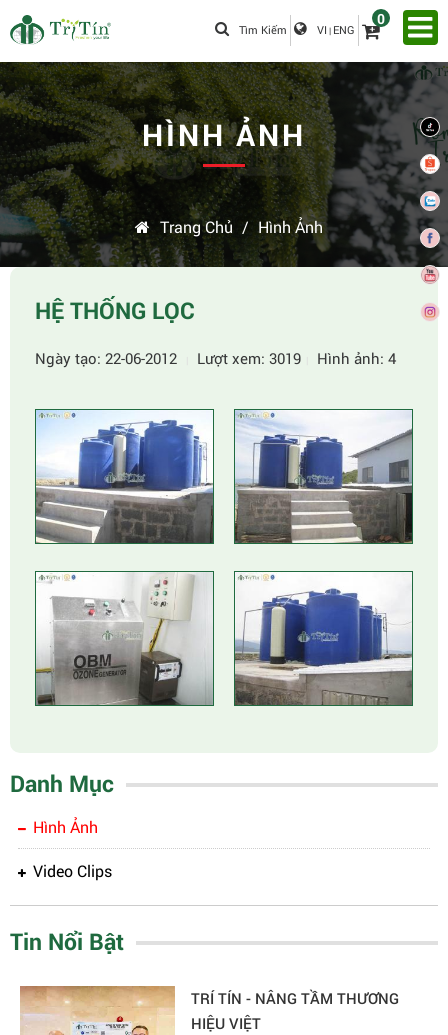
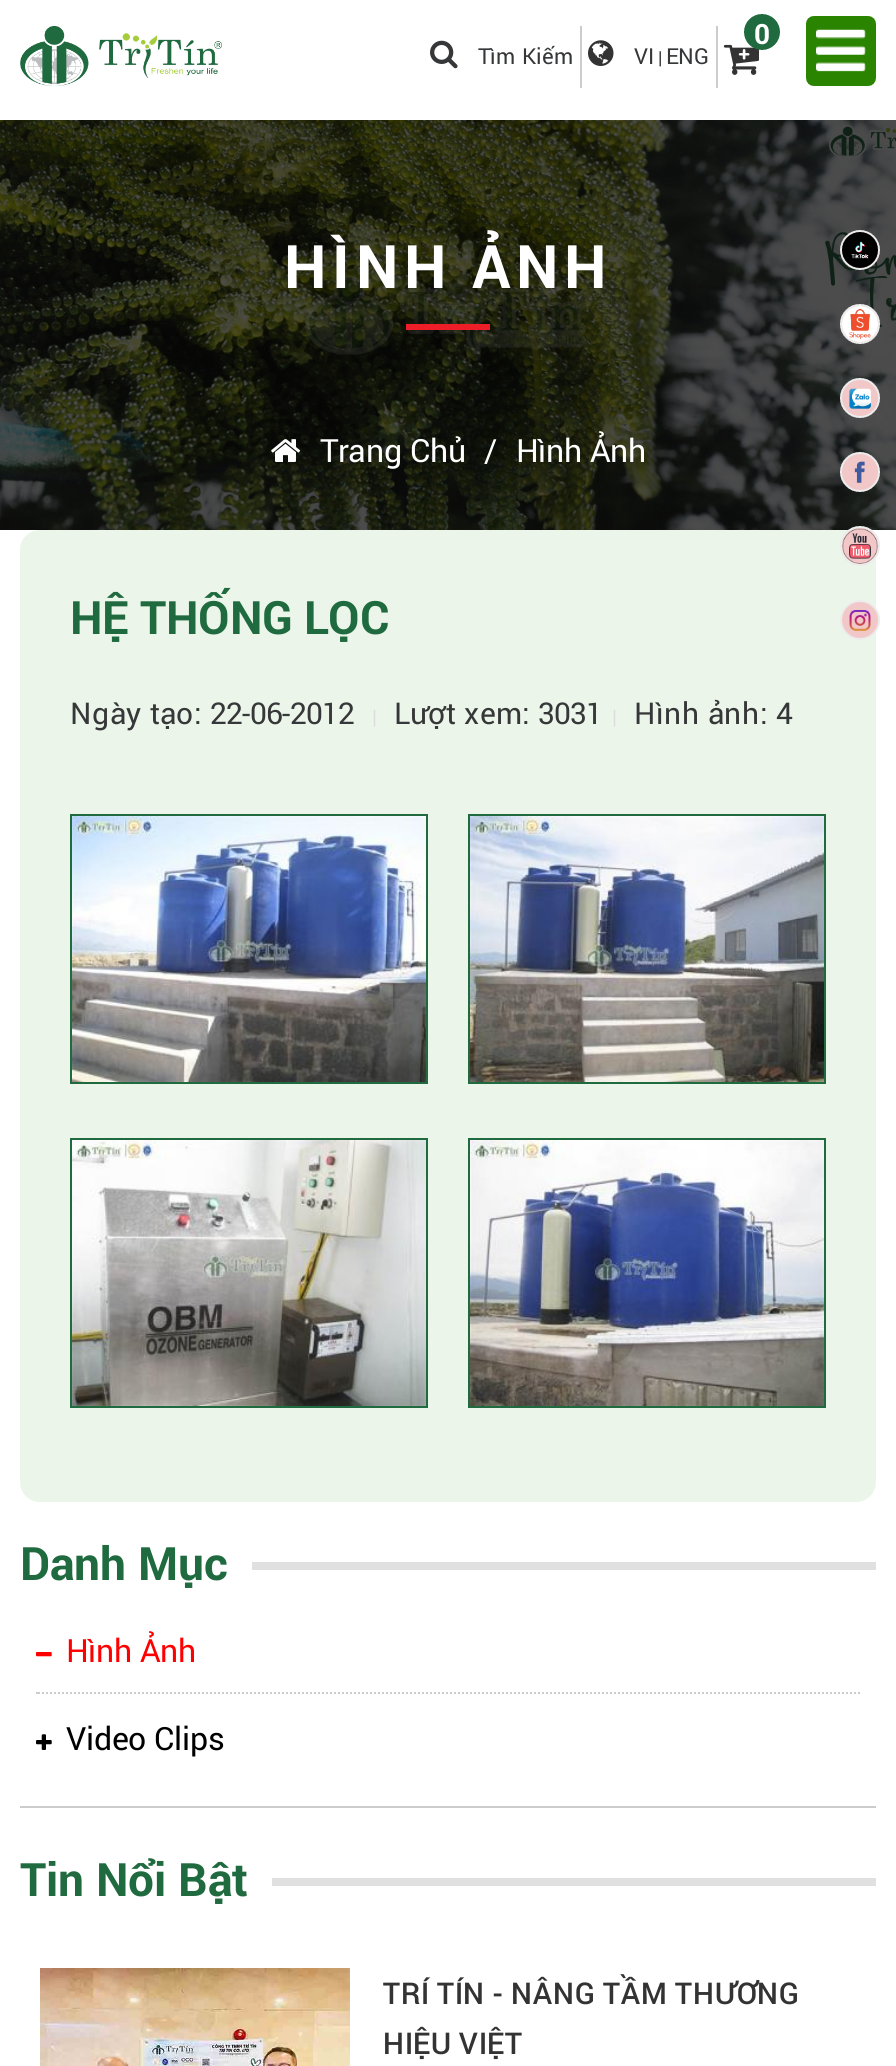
[35,348,396,368] Ngày tạo: 22-06-2012 Lượt xem: 3019 Hình ảnh: 4 -> [70,692,792,732] Ngày tạo: 22-06-2012 Lượt xem: 3031 Hình ảnh: 4

